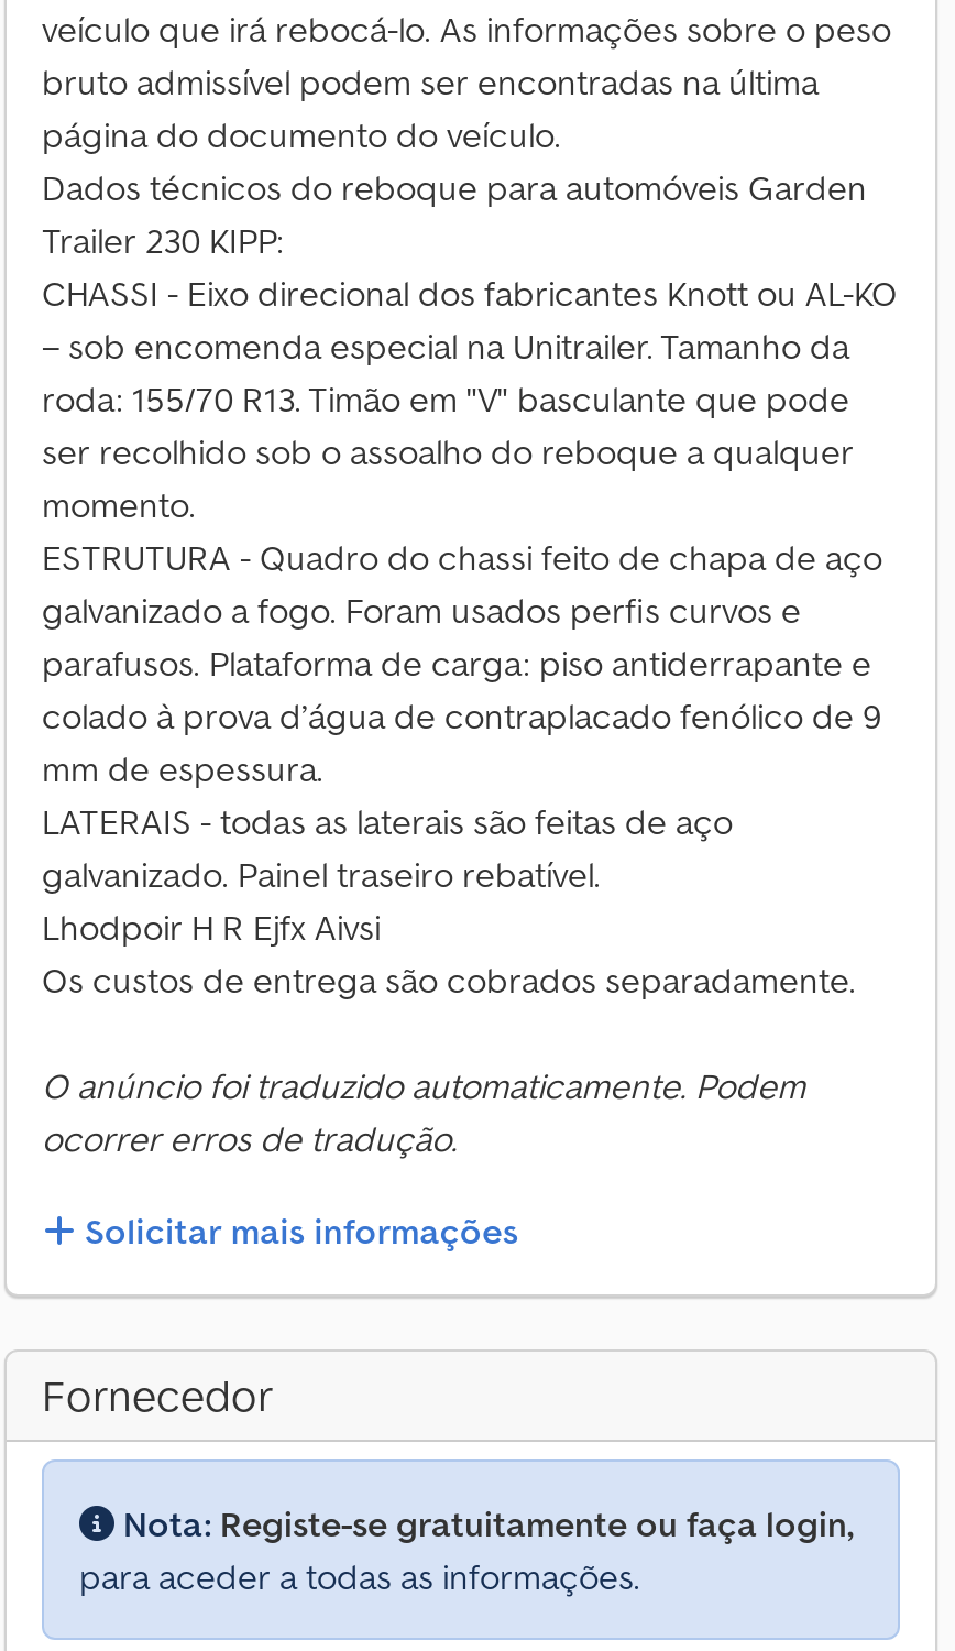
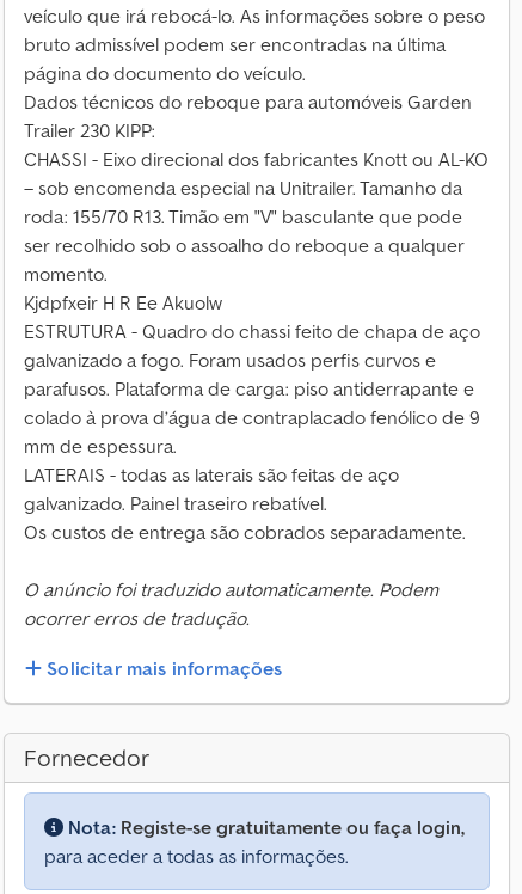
none -> [24,290,222,314] Kjdpfxeir H R Ee Akuolw
moved [42,535,882,896] -> [24,319,480,515]: ESTRUTURA - Quadro do chassi feito de chapa de aço | galvanizado a fogo. Foram usados perfis curvos e | parafusos. Plataforma de carga: piso antiderrapante e | colado à prova d’água de contraplacado fenólico de 9 | mm de espessura. | LATERAIS - todas as laterais são feitas de aço | galvanizado. Painel traseiro rebatível.
[42,905,381,949] Lhodpoir H R Ejfx Aivsi -> none

